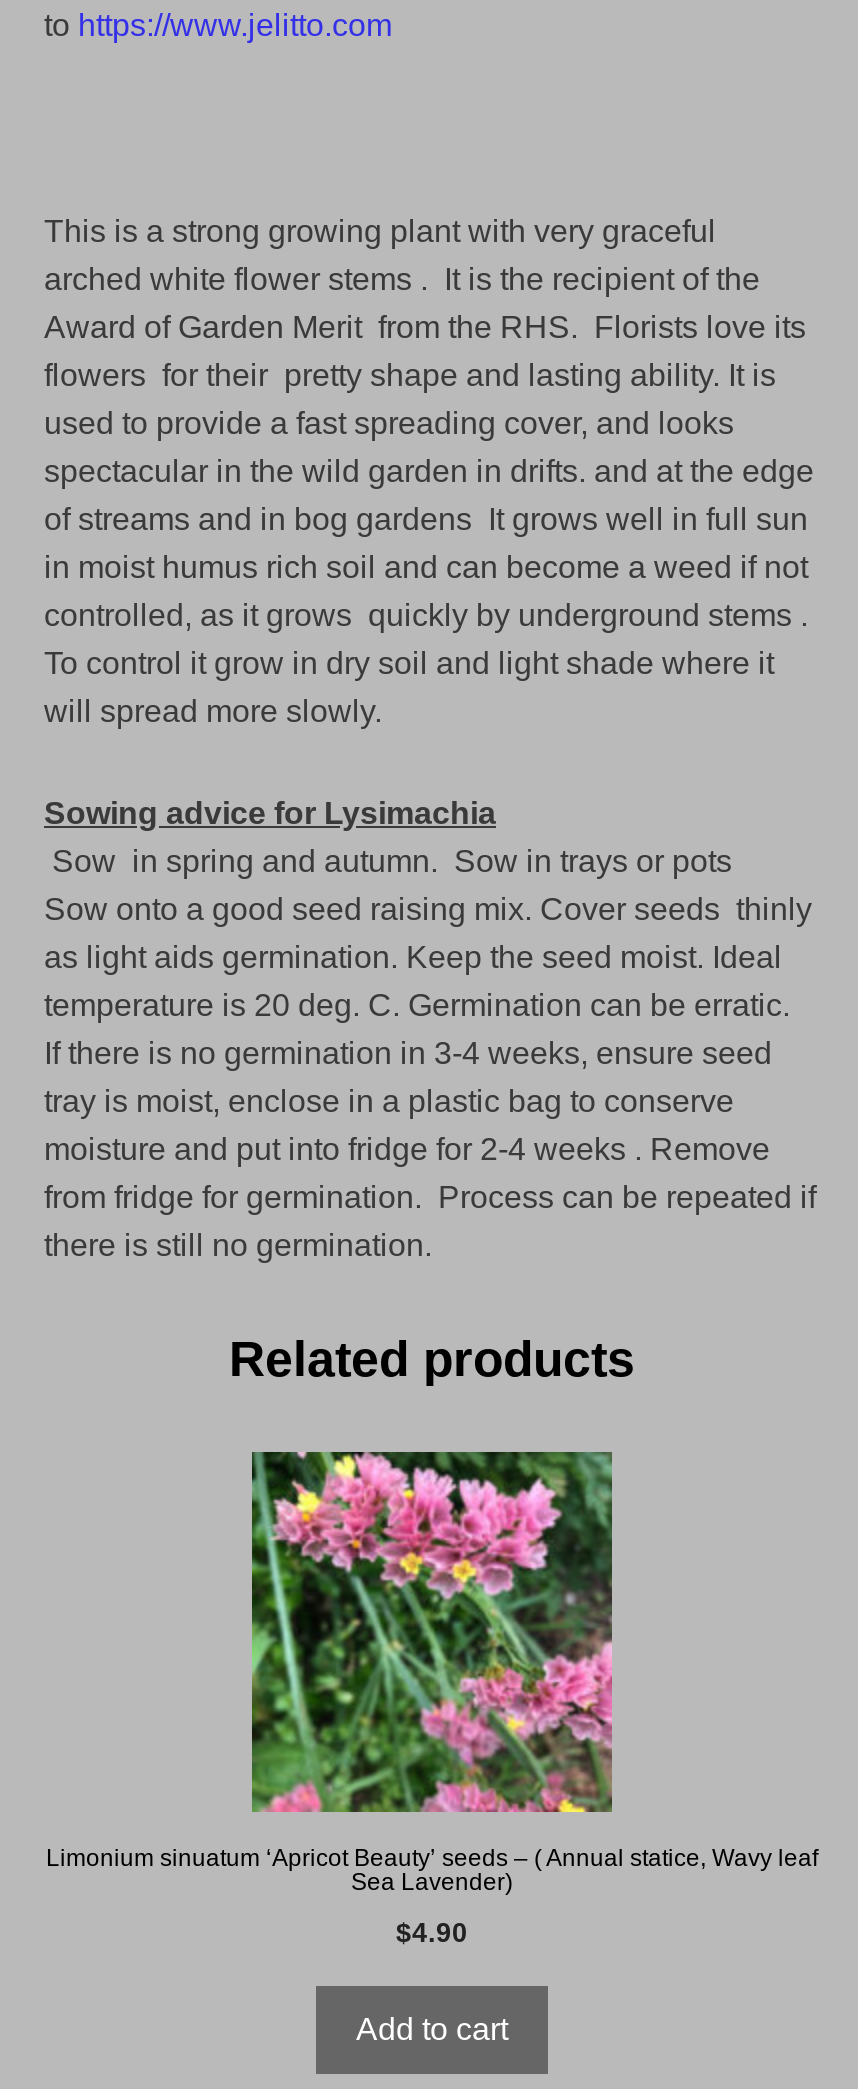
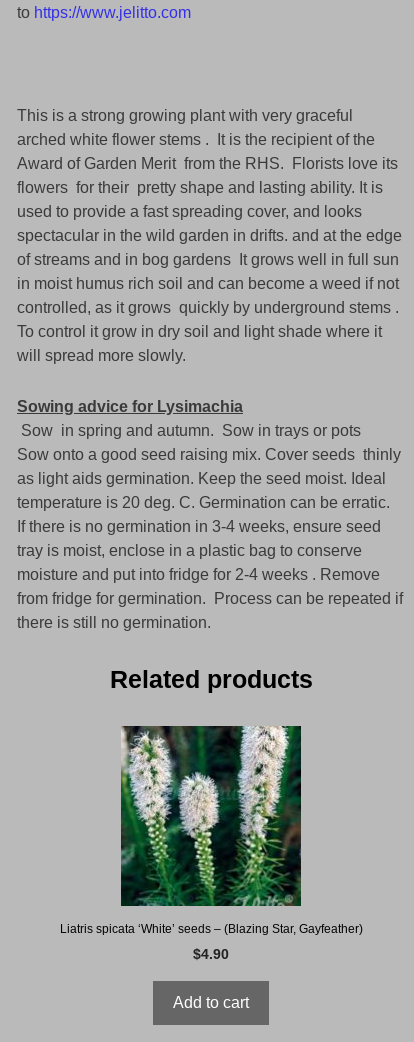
[46,1450,818,1896] [image] | Limonium sinuatum ‘Apricot Beauty’ seeds – ( Annual statice, Wavy leaf | Sea Lavender) -> [59,725,362,936] [image] | Liatris spicata ‘White’ seeds – (Blazing Star, Gayfeather)

